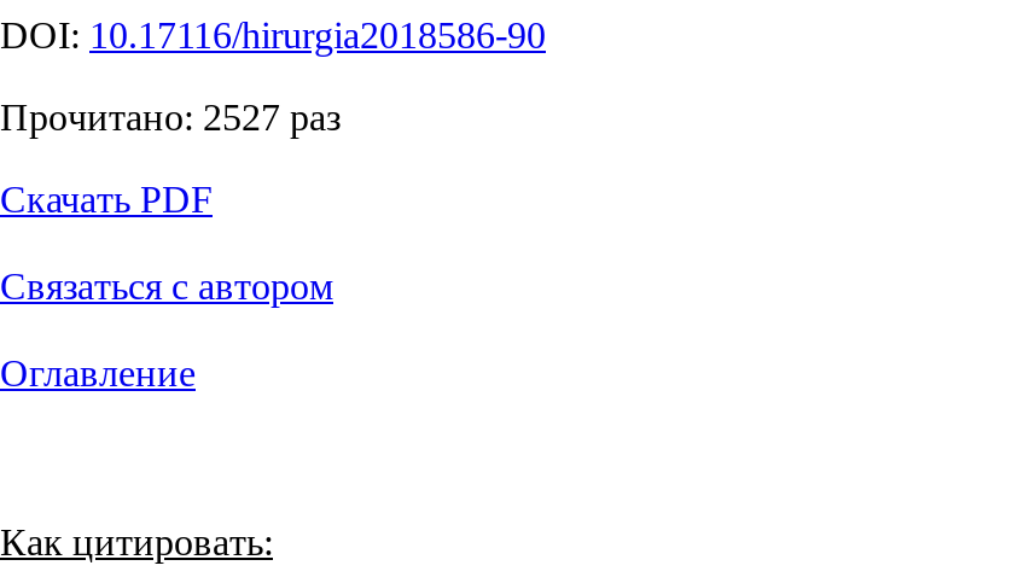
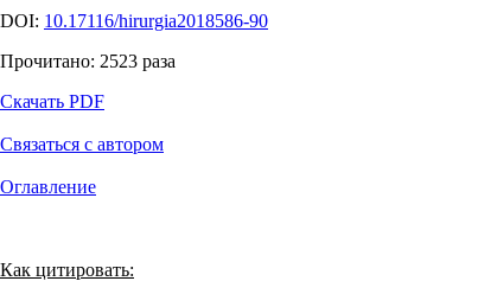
[0,97,341,138] Прочитано: 2527 раз -> [0,51,176,71] Прочитано: 2523 раза

